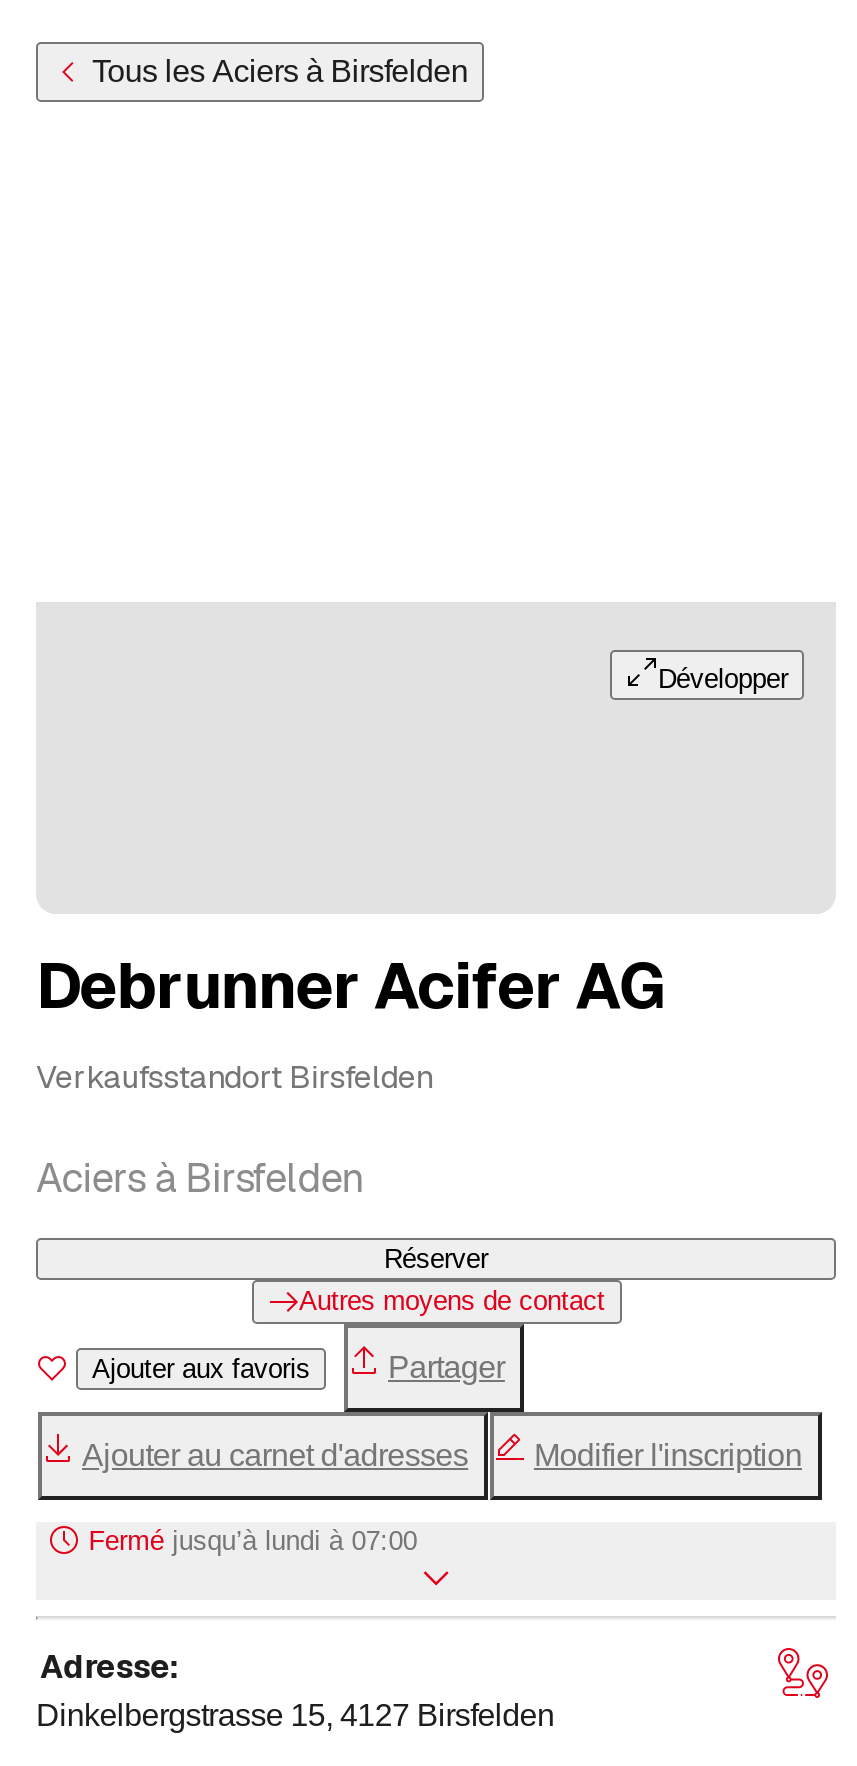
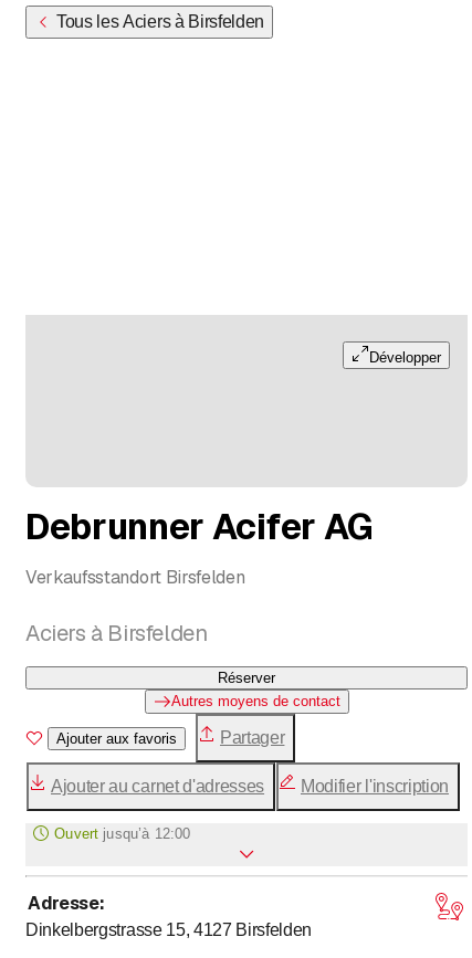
[88,1526,417,1556] Fermé jusqu’à lundi à 07:00 -> [54,826,191,842] Ouvert jusqu’à 12:00

